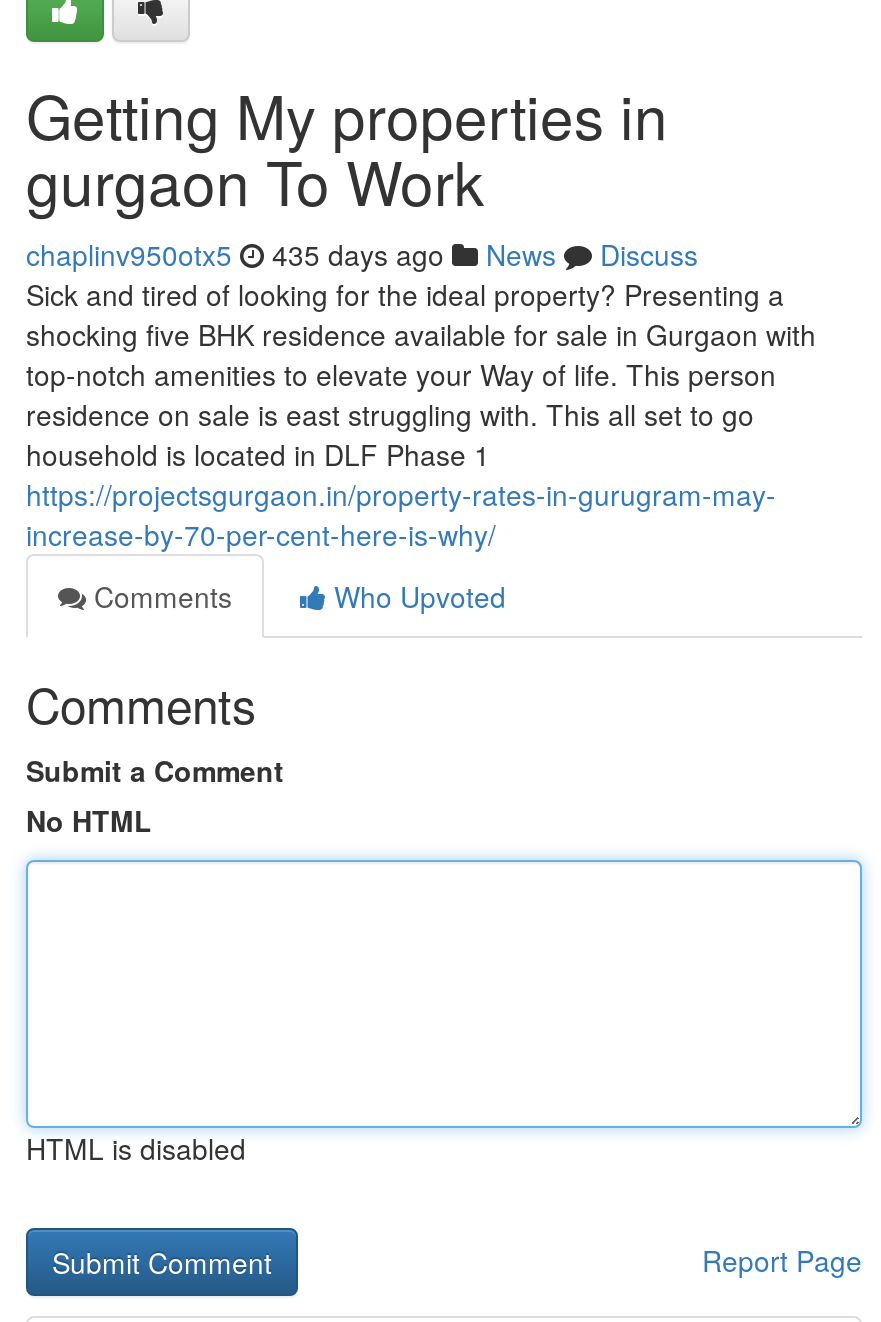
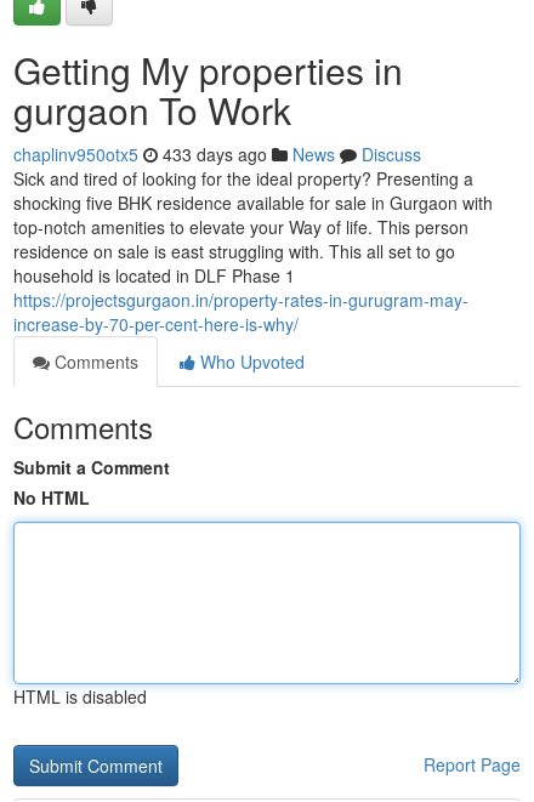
[26,234,698,274] chaplinv950otx5 435 days ago News Discuss -> [13,142,421,166] chaplinv950otx5 433 days ago News Discuss

